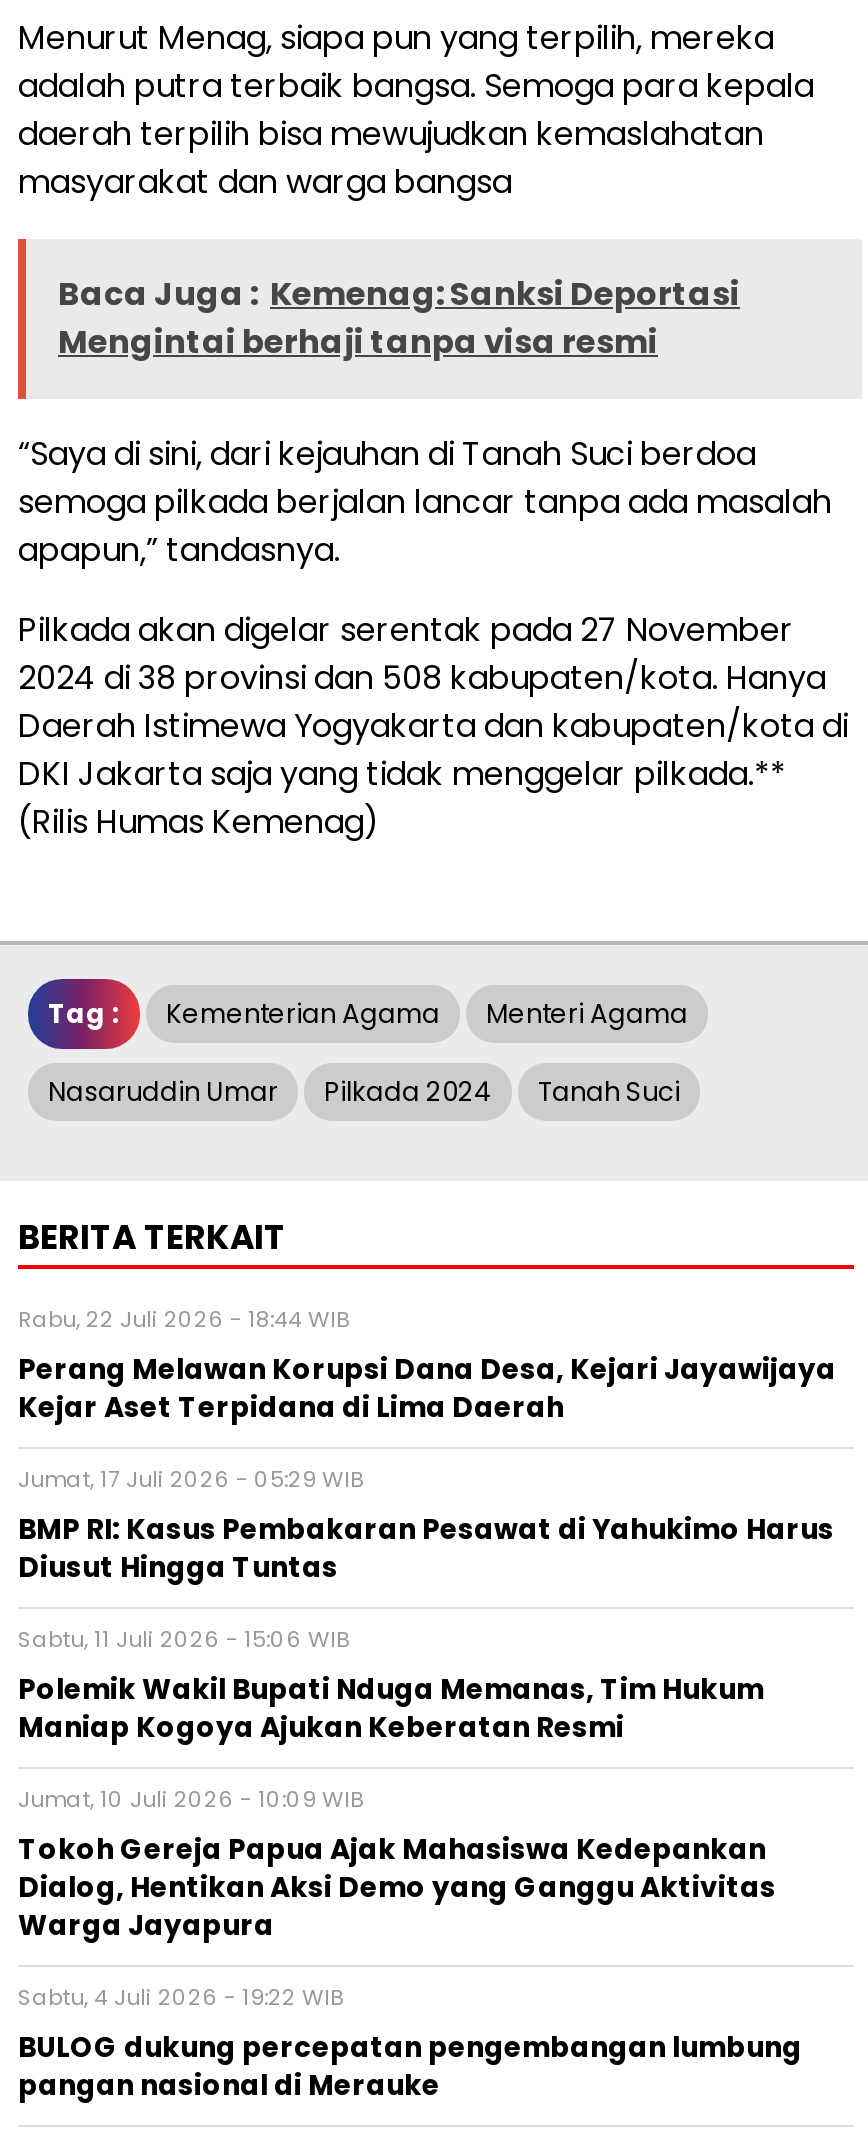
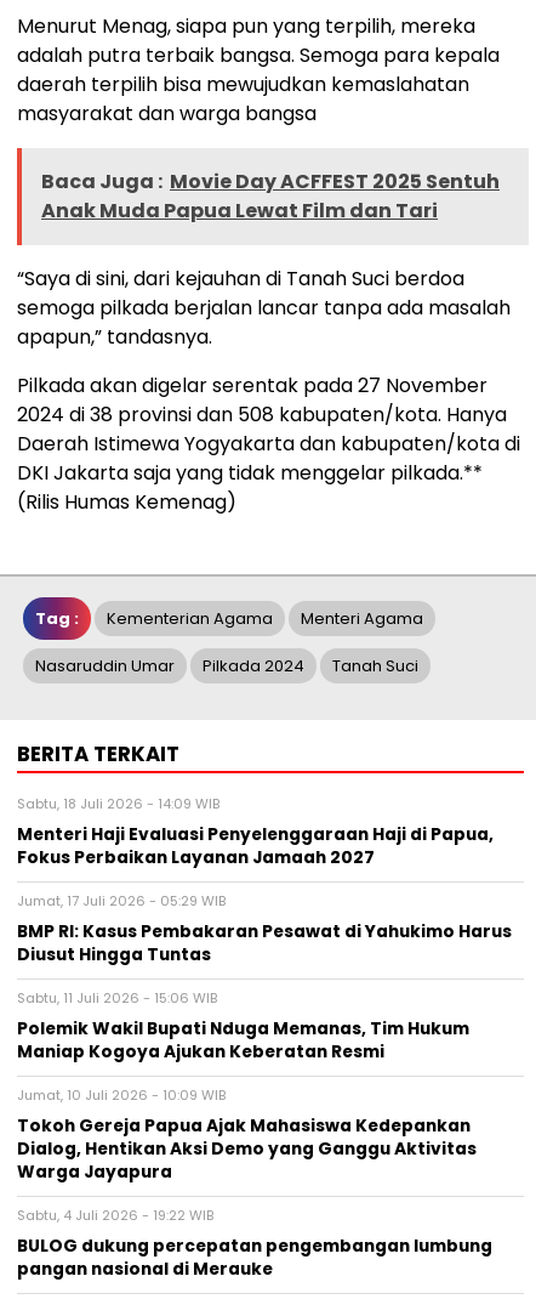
[58,272,740,366] Baca Juga : Kemenag: Sanksi Deportasi | Mengintai berhaji tanpa visa resmi -> [41,168,500,225] Baca Juga : Movie Day ACFFEST 2025 Sentuh | Anak Muda Papua Lewat Film dan Tari
[18,1304,836,1428] Rabu, 22 Juli 2026 - 18:44 WIB | Perang Melawan Korupsi Dana Desa, Kejari Jayawijaya | Kejar Aset Terpidana di Lima Daerah -> [17,794,494,870] Sabtu, 18 Juli 2026 - 14:09 WIB | Menteri Haji Evaluasi Penyelenggaraan Haji di Papua, | Fokus Perbaikan Layanan Jamaah 2027

